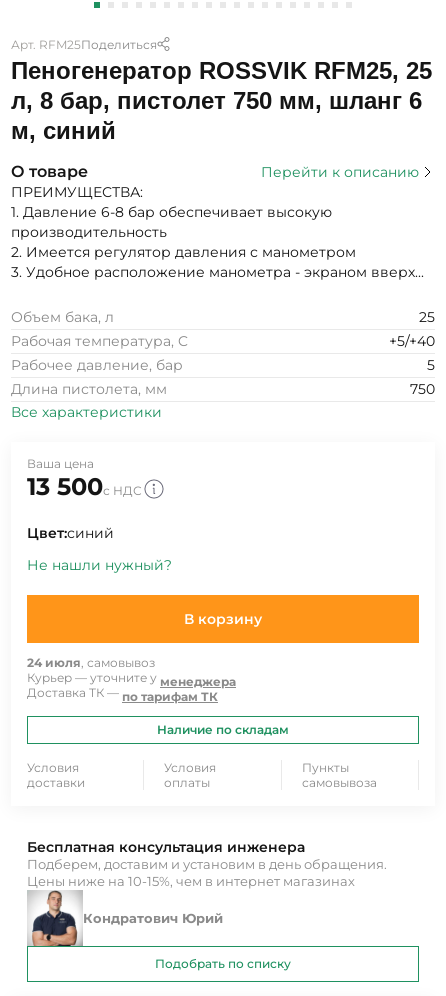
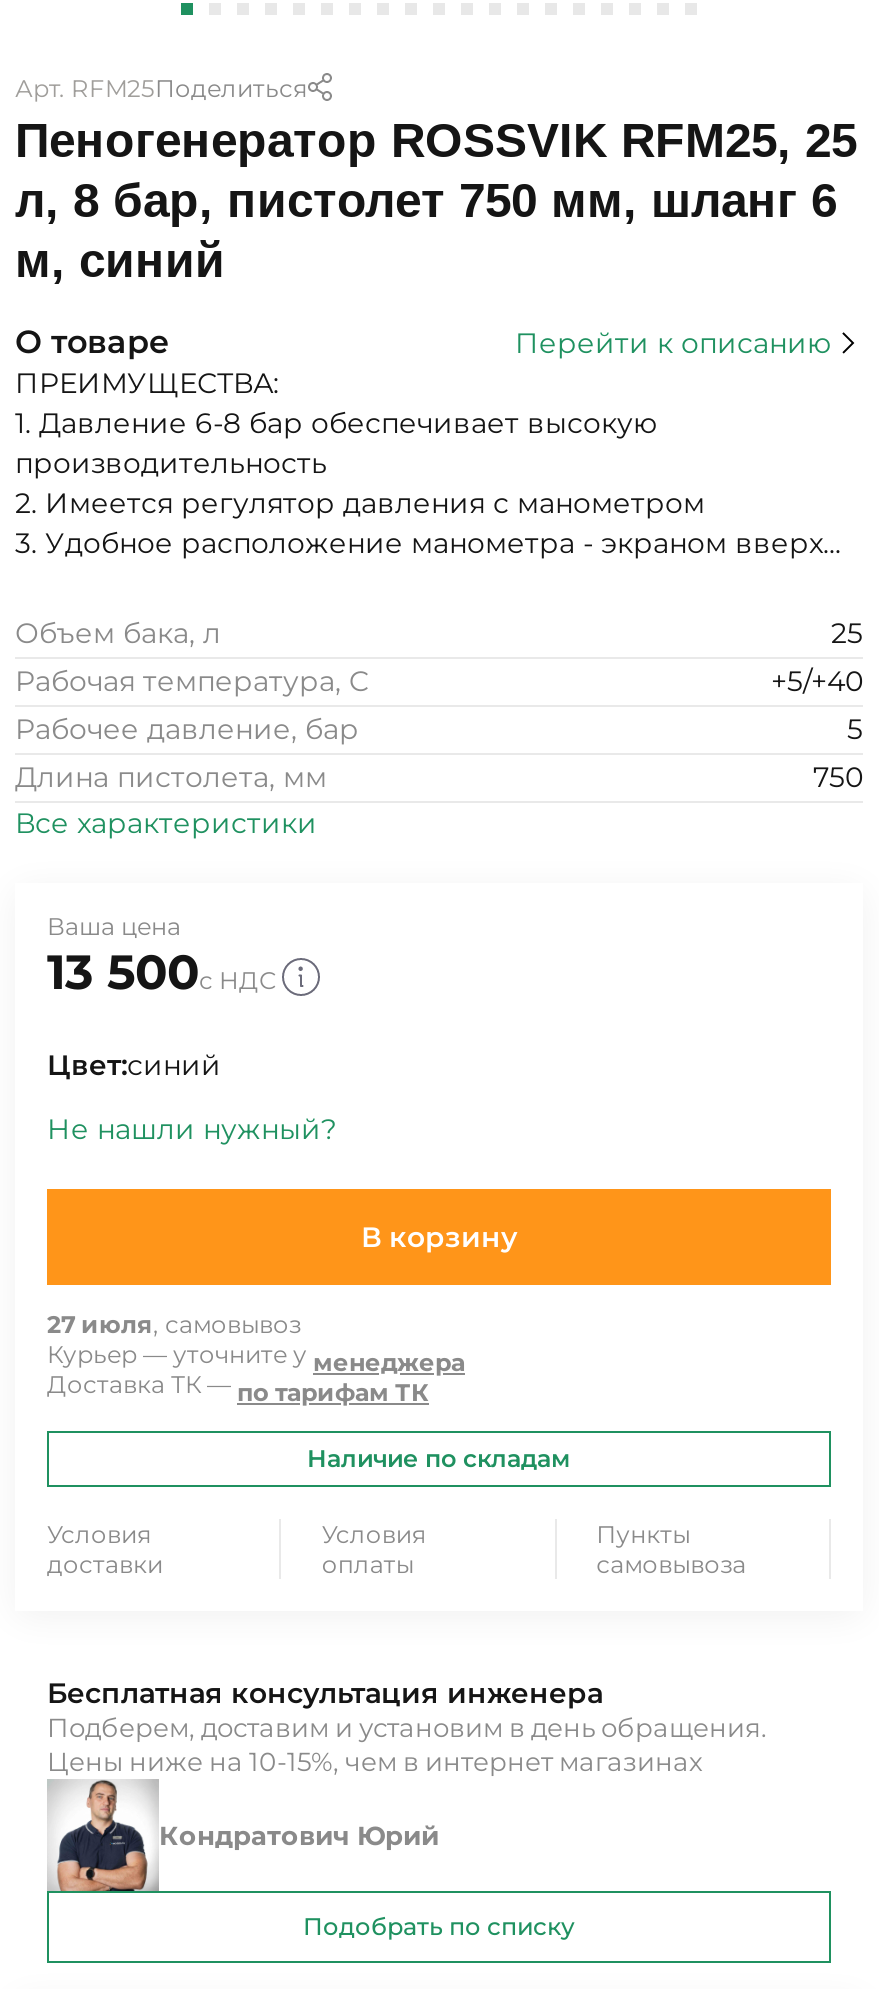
[27,655,155,670] 24 июля, самовывоз -> [47,1309,301,1339] 27 июля, самовывоз

